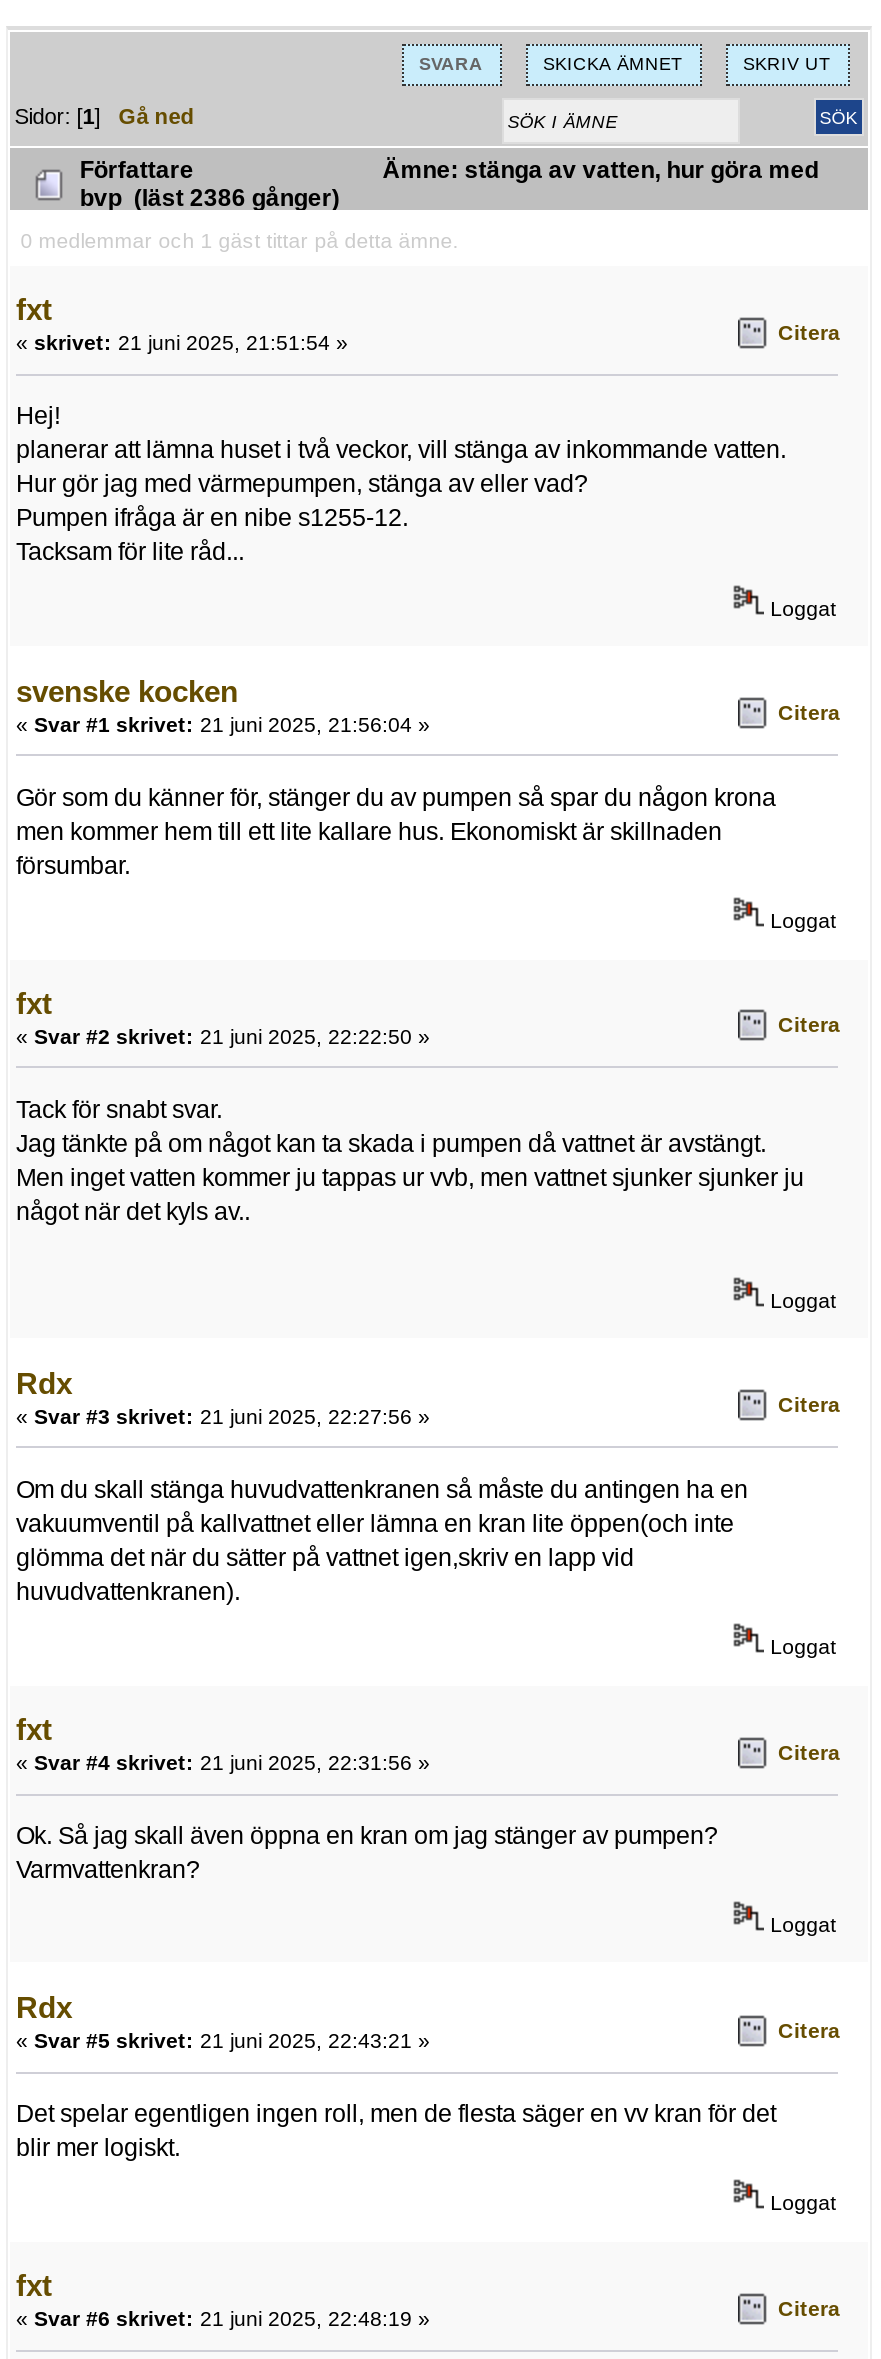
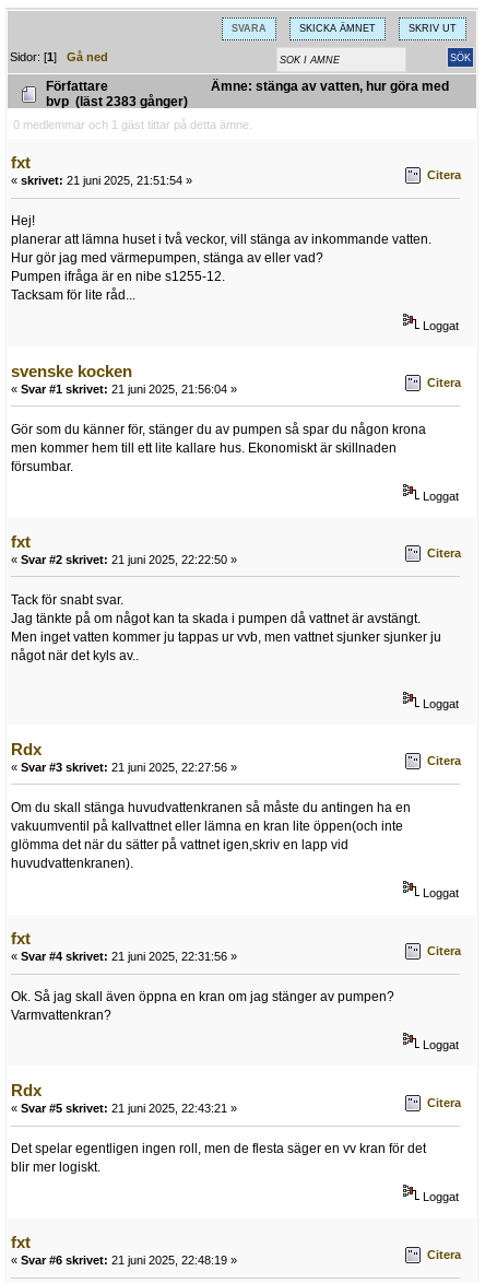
[80,184,340,212] bvp (läst 2386 gånger) -> [46,94,188,109] bvp (läst 2383 gånger)

